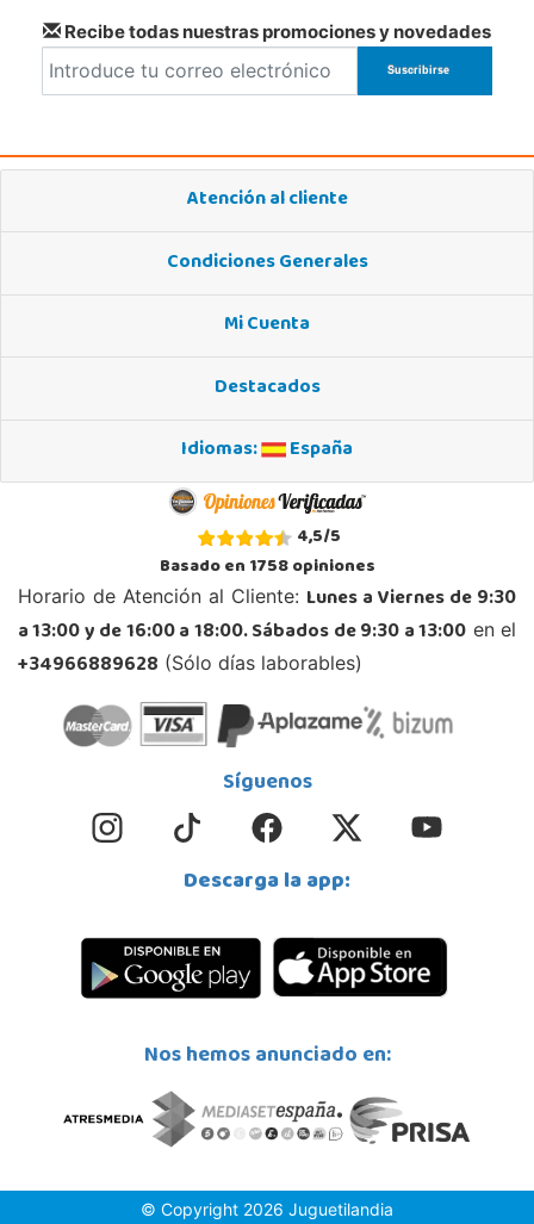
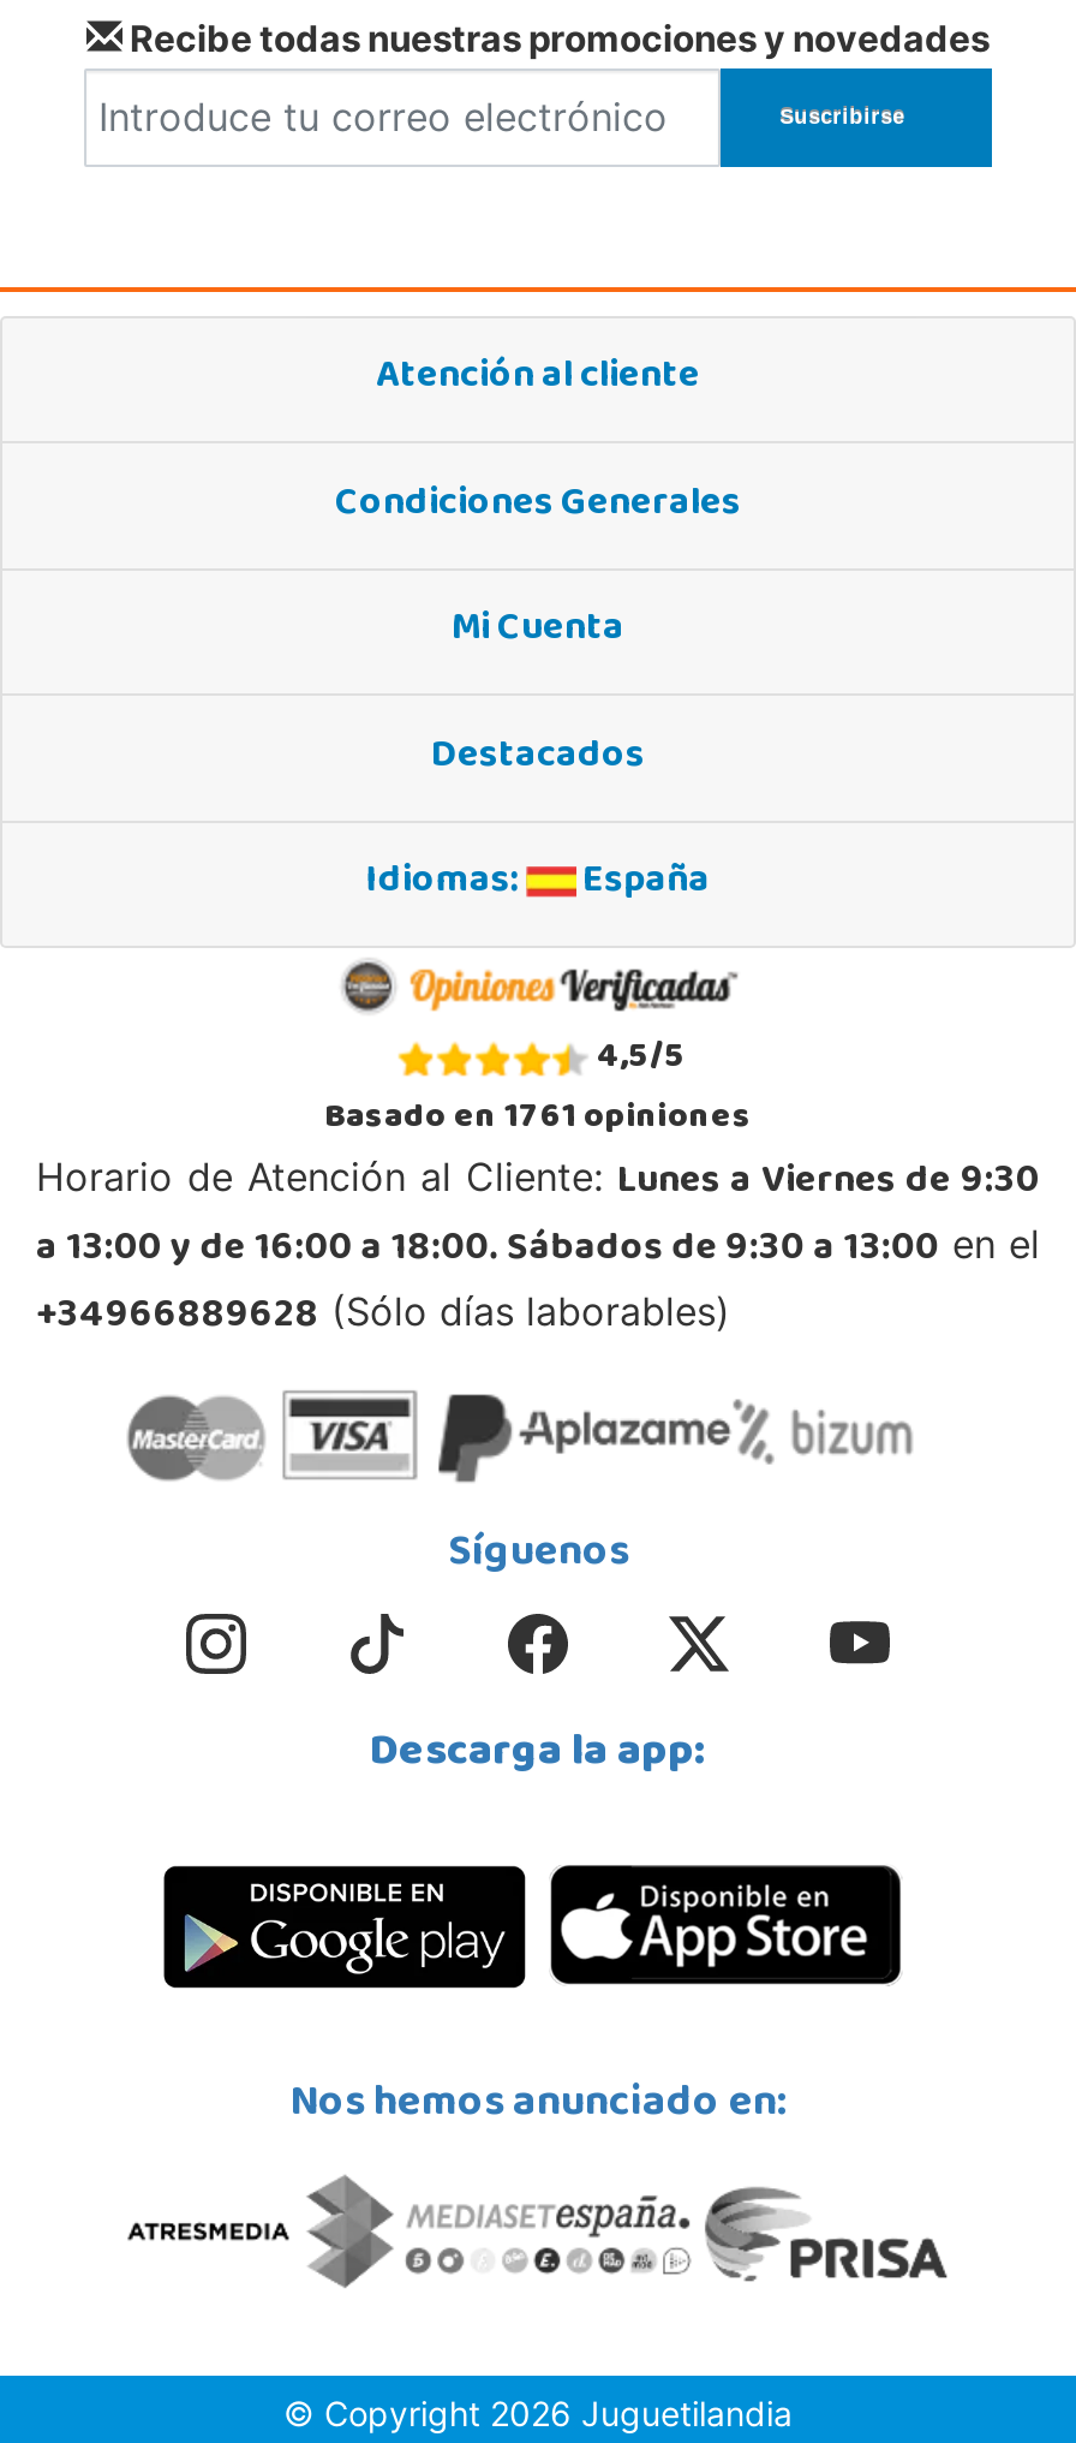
[159,551,375,586] Basado en 1758opiniones -> [324,1086,752,1156] Basado en 1761opiniones

